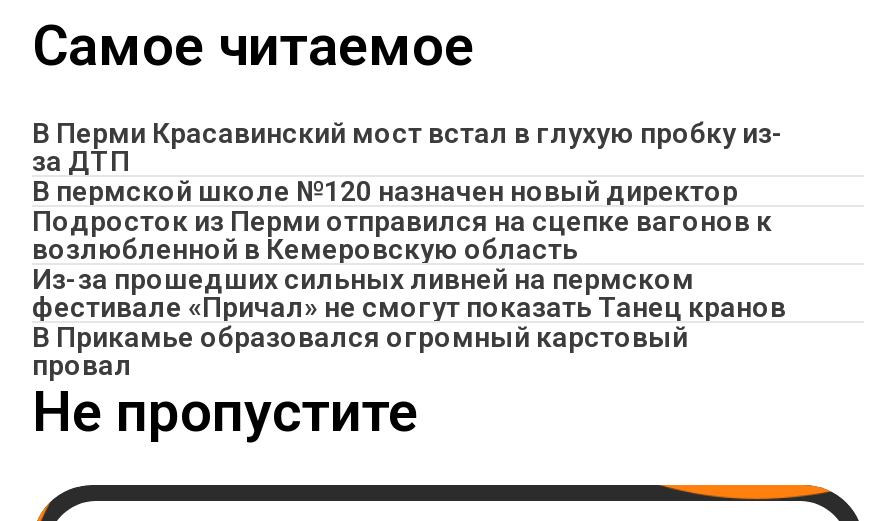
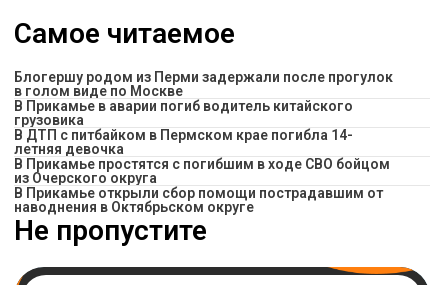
[32,118,786,382] В Перми Красавинский мост встал в глухую пробку из- | за ДТП | В пермской школе №120 назначен новый директор | Подросток из Перми отправился на сцепке вагонов к | возлюбленной в Кемеровскую область | Из-за прошедших сильных ливней на пермском | фестивале «Причал» не смогут показать Танец кранов | В Прикамье образовался огромный карстовый | провал -> [14,69,393,215] Блогершу родом из Перми задержали после прогулок | в голом виде по Москве | В Прикамье в аварии погиб водитель китайского | грузовика | В ДТП с питбайком в Пермском крае погибла 14- | летняя девочка | В Прикамье простятся с погибшим в ходе СВО бойцом | из Очерского округа | В Прикамье открыли сбор помощи пострадавшим от | наводнения в Октябрьском округе

